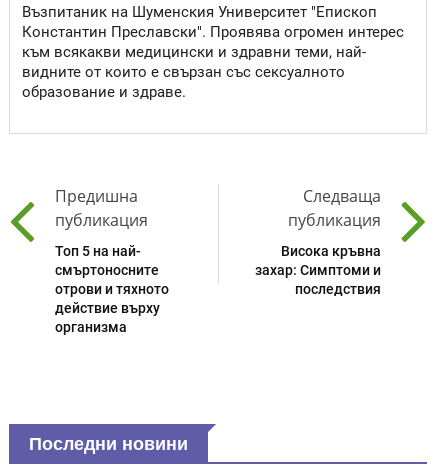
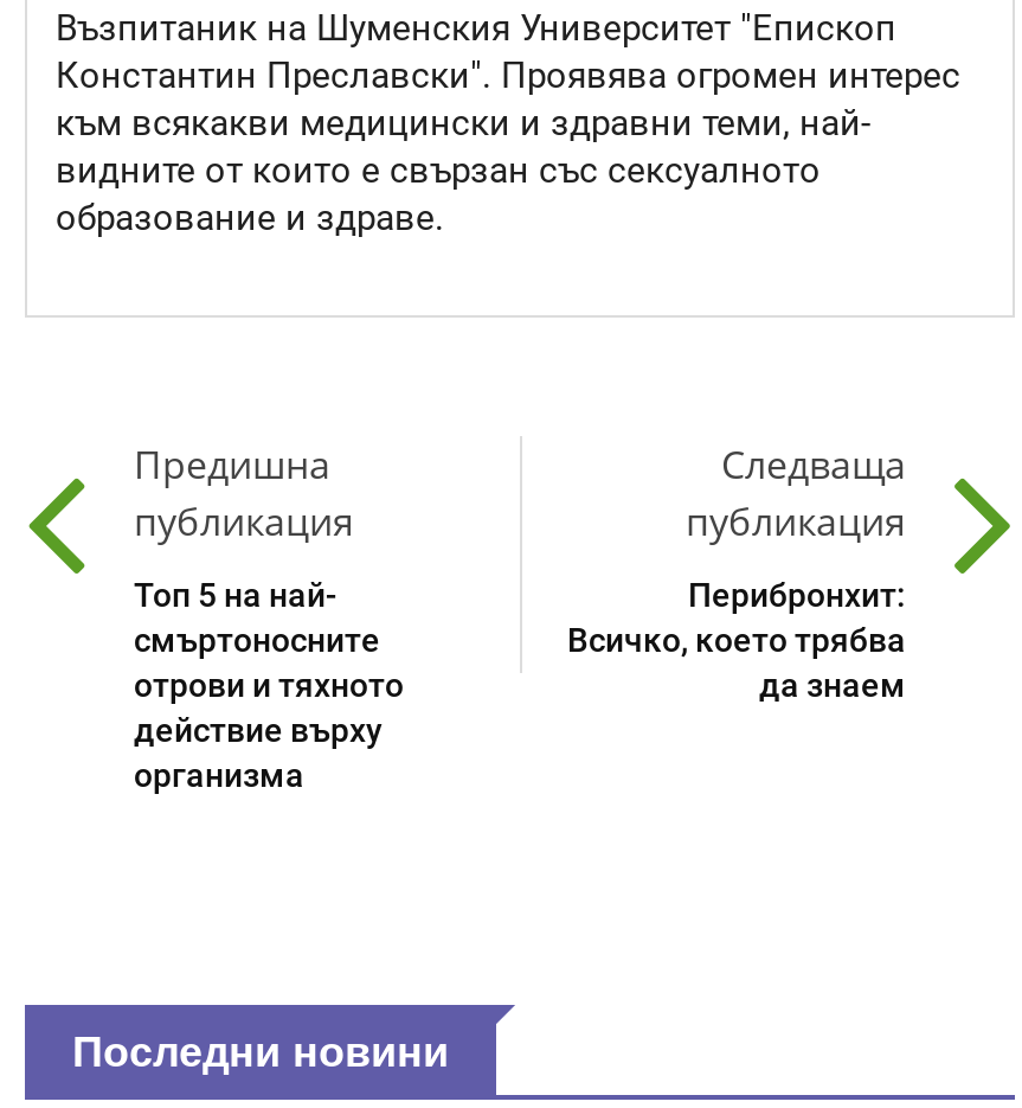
[255,243,381,297] Висока кръвна | захар: Симптоми и | последствия -> [567,575,906,703] Перибронхит: | Всичко, което трябва | да знаем

